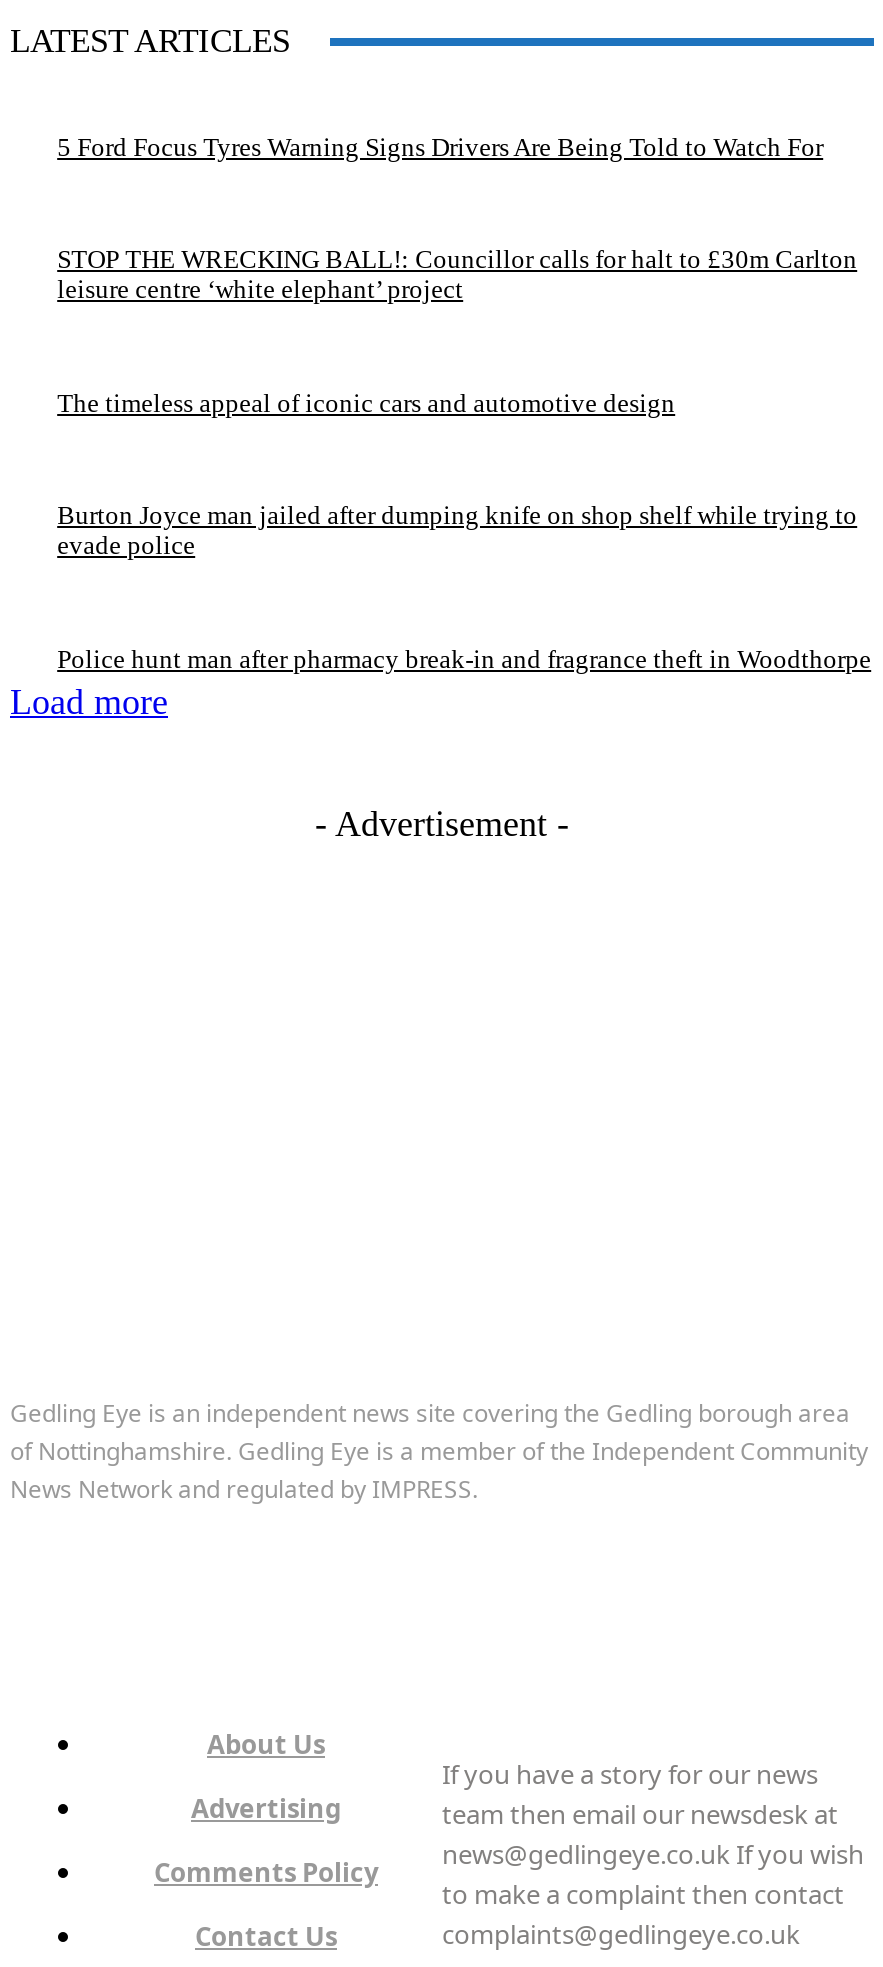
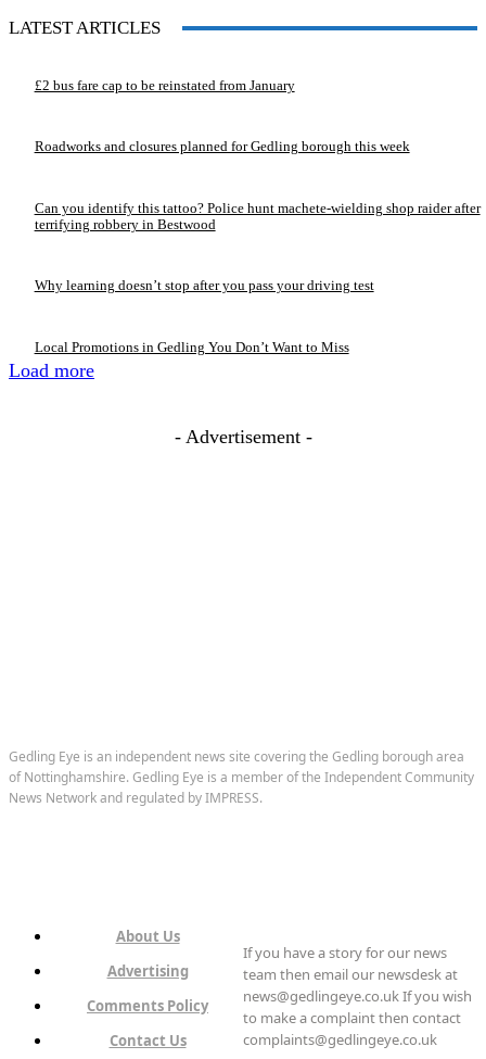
[57,132,823,162] 5 Ford Focus Tyres Warning Signs Drivers Are Being Told to Watch For -> [34,77,295,93] £2 bus fare cap to be reinstated from January
[57,245,857,305] STOP THE WRECKING BALL!: Councillor calls for halt to £30m Carlton | leisure centre ‘white elephant’ project -> [34,138,410,155] Roadworks and closures planned for Gedling borough this week
[57,388,675,418] The timeless appeal of iconic cars and automotive design -> [34,200,480,232] Can you identify this tattoo? Police hunt machete-wielding shop raider after | terrifying robbery in Bestwood
[57,500,857,560] Burton Joyce man jailed after dumping knife on shop shelf while trying to | evade police -> [34,277,374,293] Why learning doesn’t stop after you pass your driving test
[57,643,871,673] Police hunt man after pharmacy break‑in and fragrance theft in Woodthorpe -> [34,339,349,355] Local Promotions in Gedling You Don’t Want to Miss

